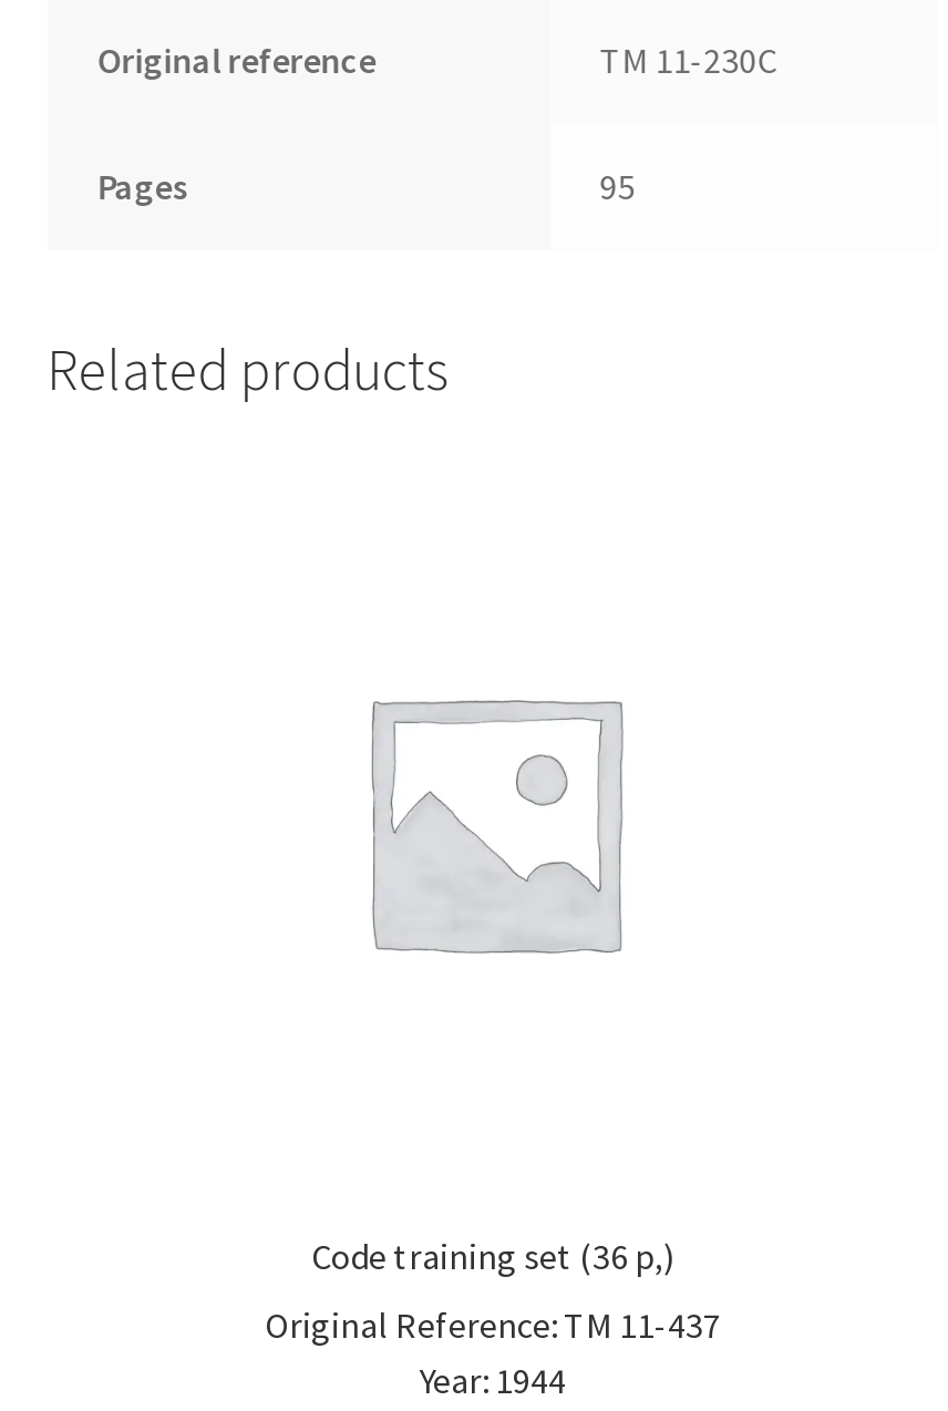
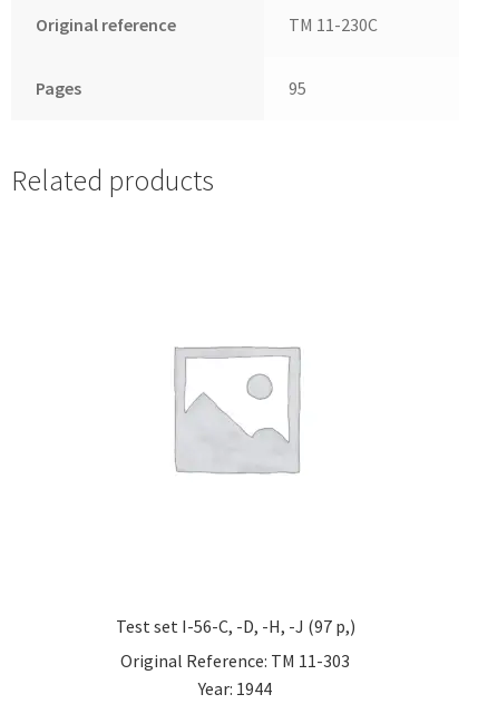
[311,1234,674,1279] Code training set (36 p,) -> [115,615,355,637] Test set I-56-C, -D, -H, -J (97 p,)
[265,1302,721,1347] Original Reference: TM 11-437 -> [120,649,350,672] Original Reference: TM 11-303

